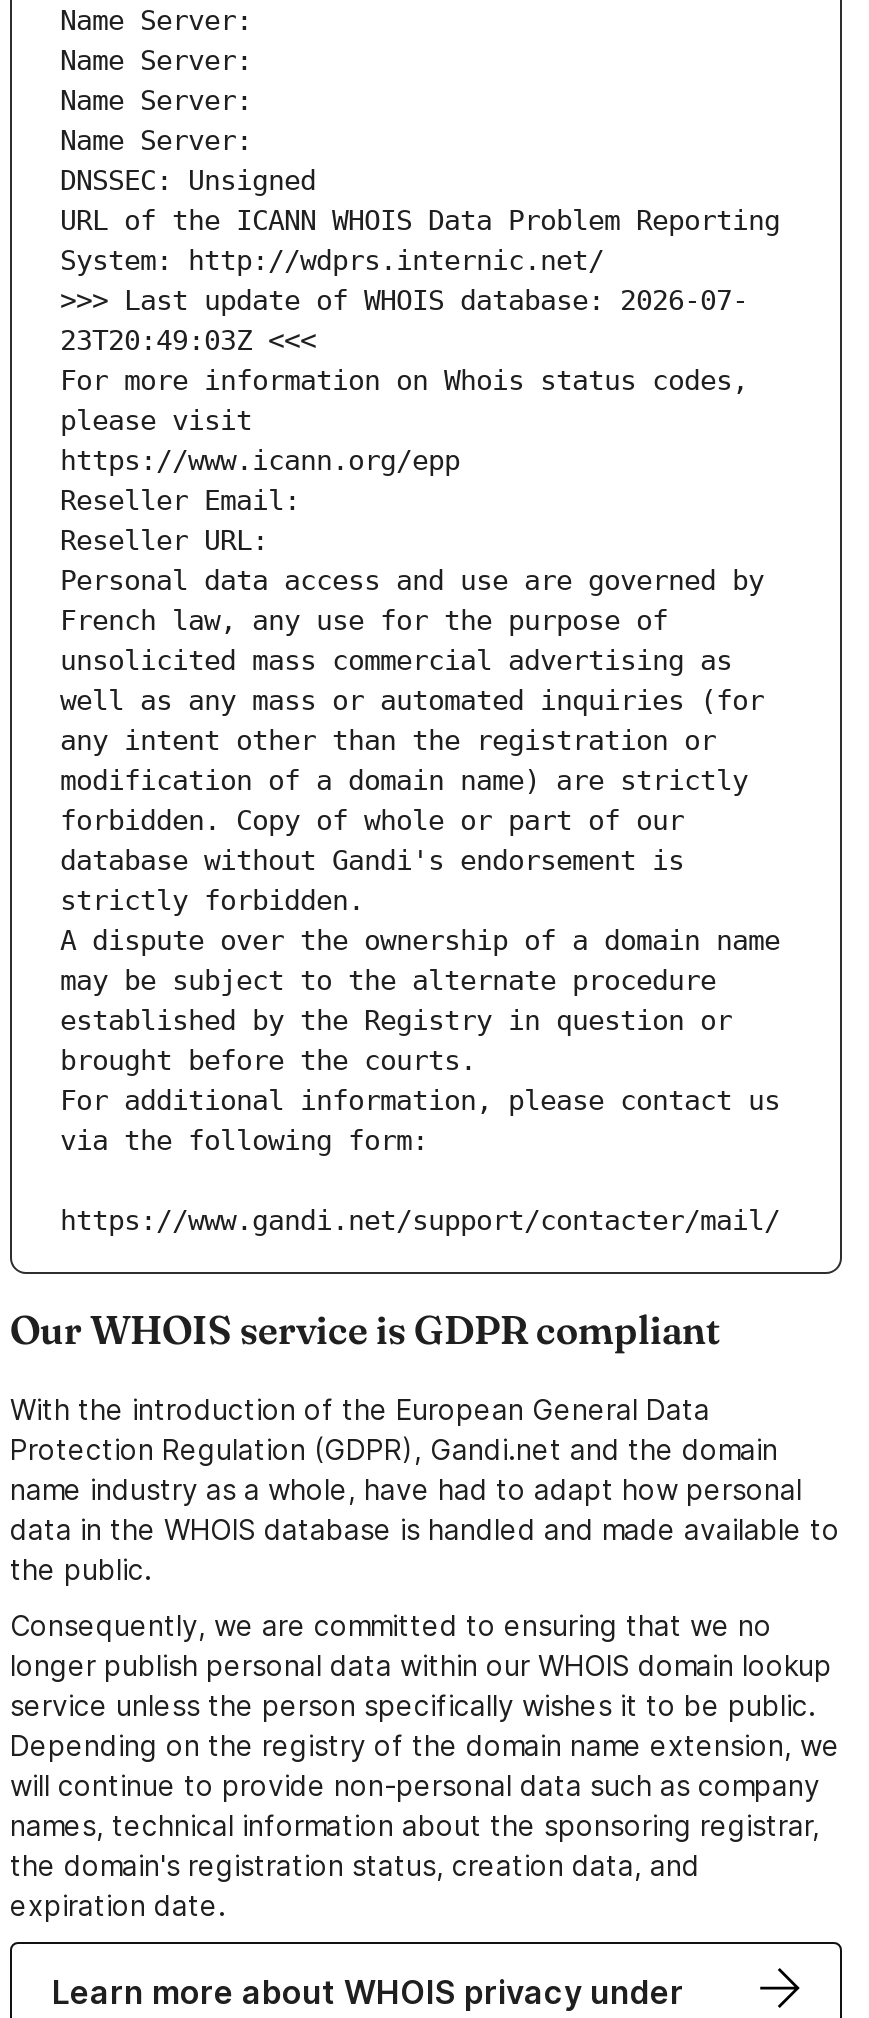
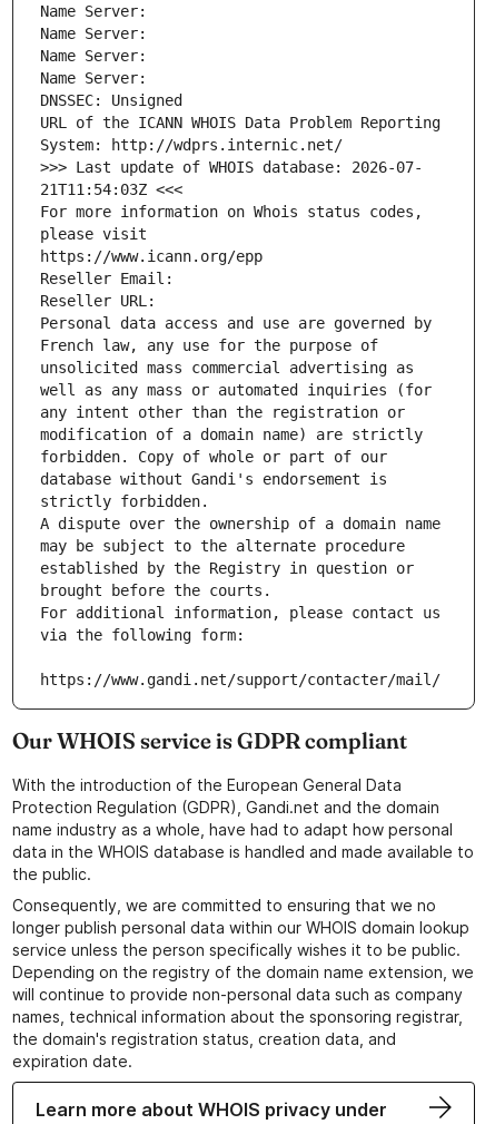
[60,325,316,357] 23T20:49:03Z <<< -> [40,181,182,199] 21T11:54:03Z <<<

